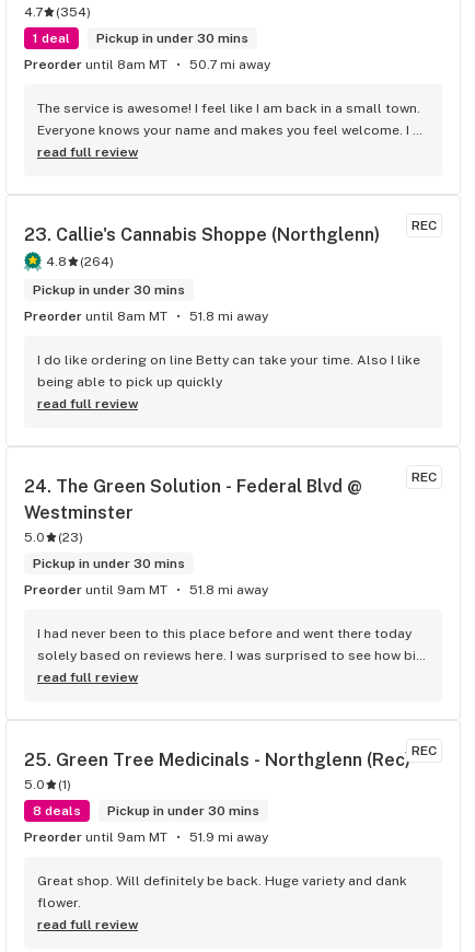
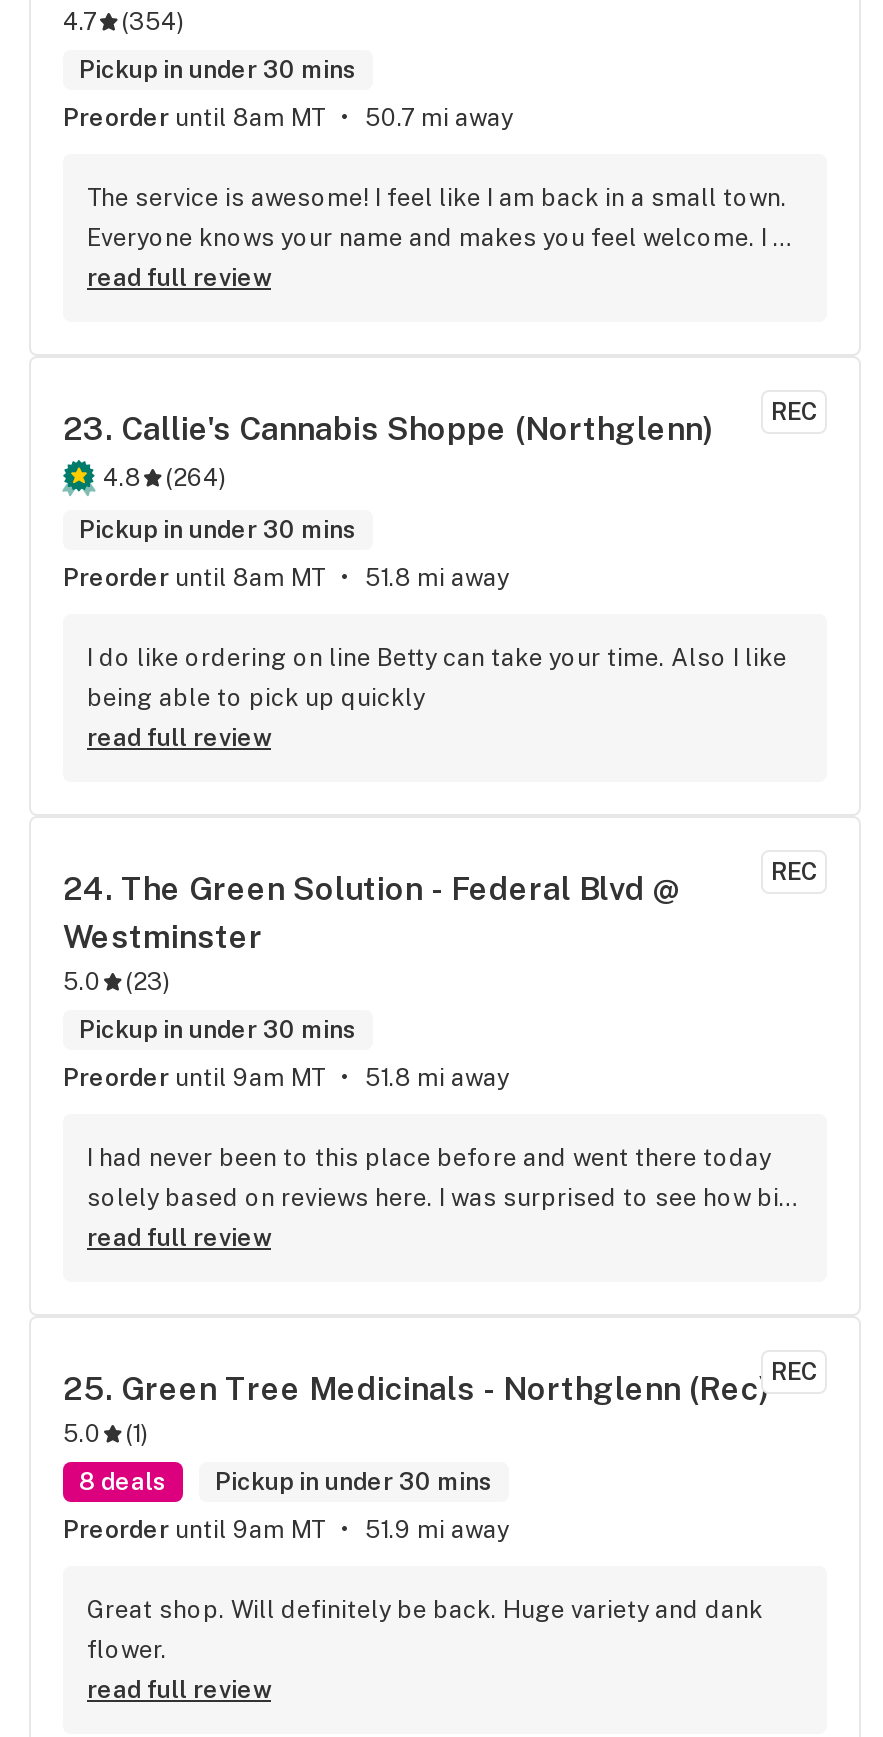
[33,31,70,46] 1 deal -> none

